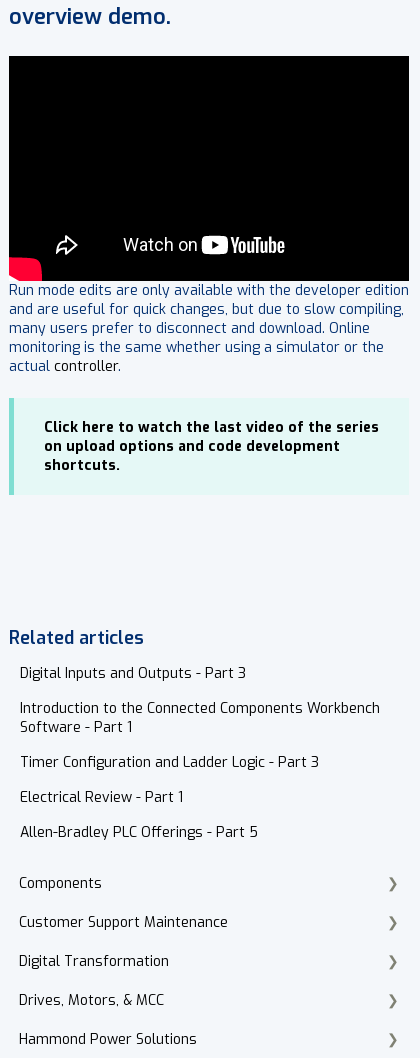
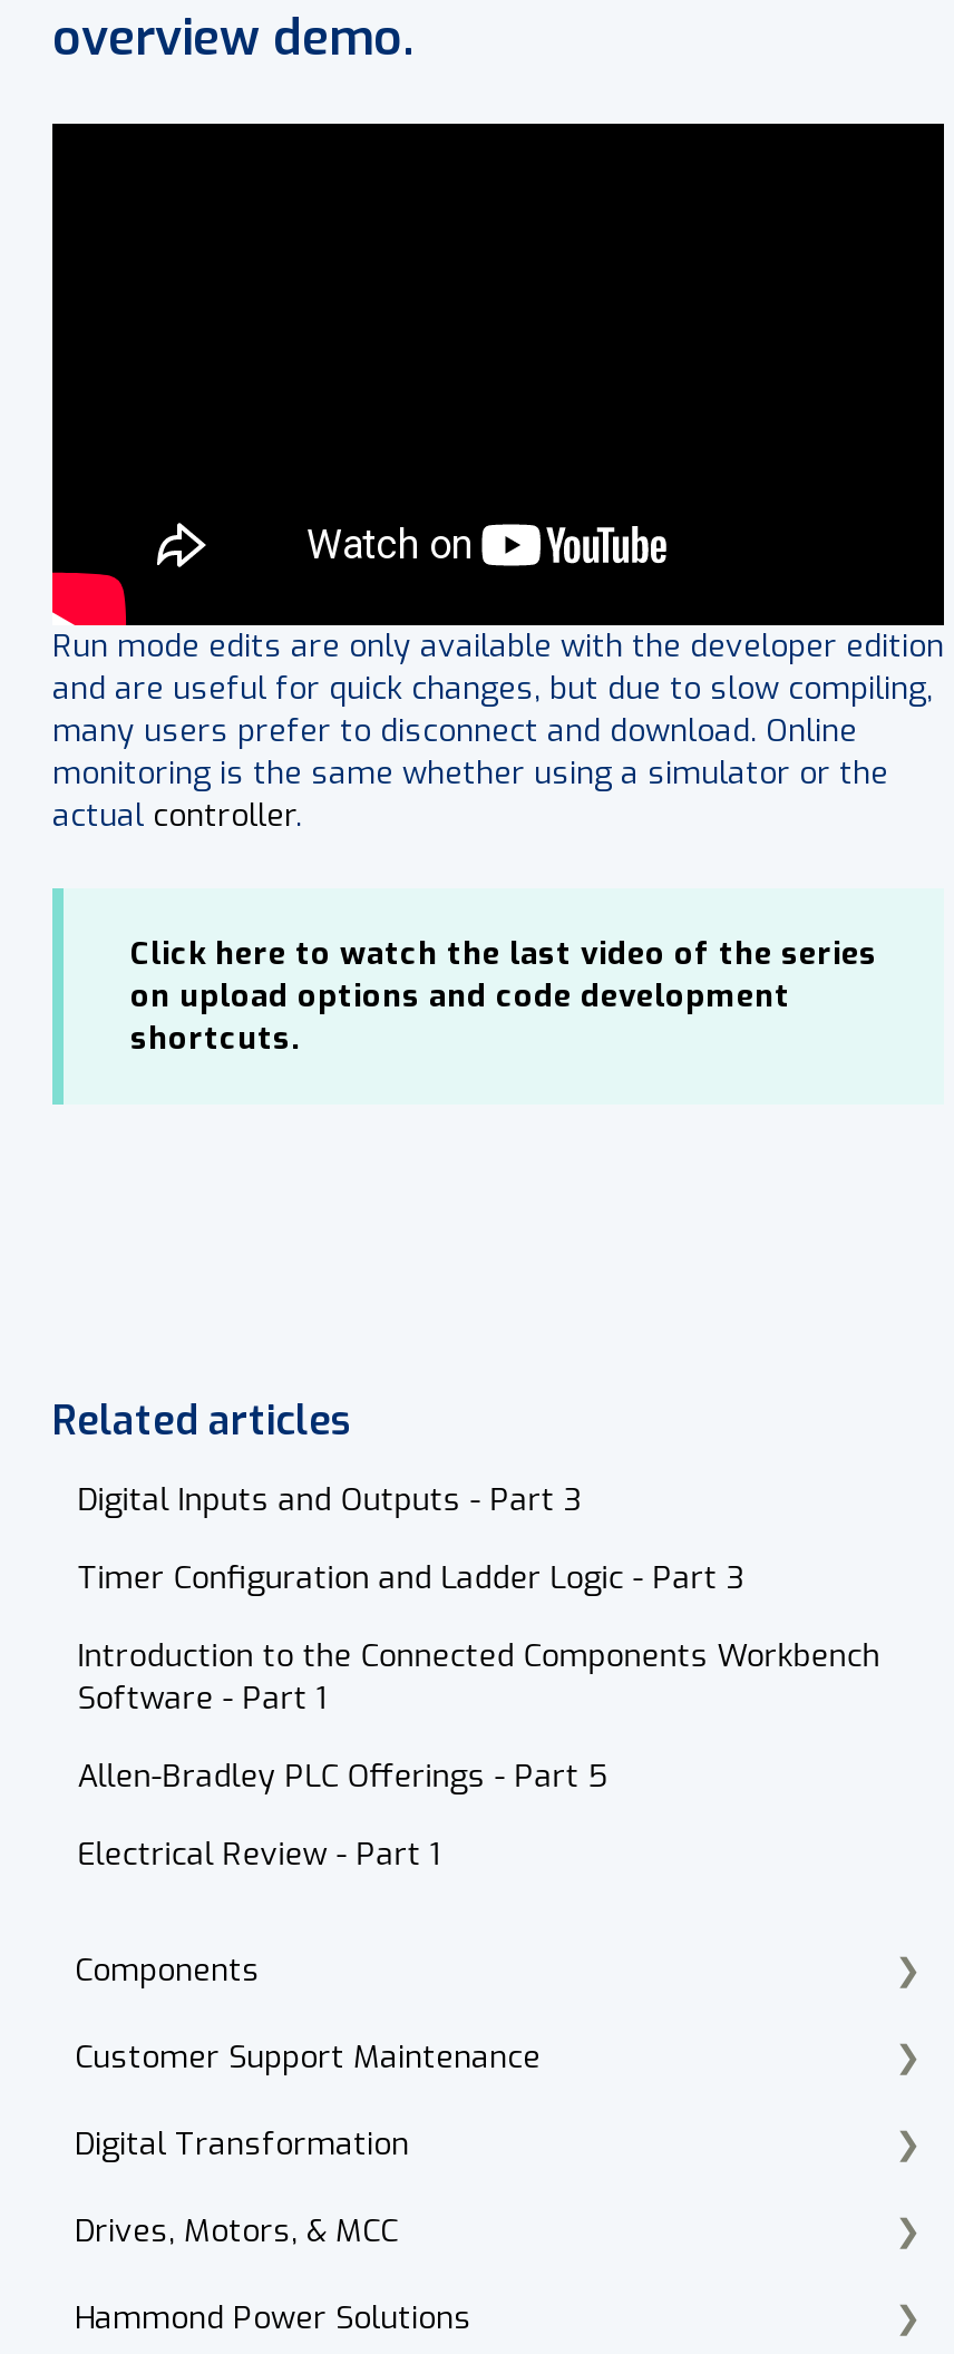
moved [20,699,380,737] -> [77,1636,880,1721]: Introduction to the Connected Components Workbench | Software - Part 1
moved [20,753,319,772] -> [77,1558,744,1601]: Timer Configuration and Ladder Logic - Part 3
moved [20,788,183,807] -> [77,1835,441,1877]: Electrical Review - Part 1
moved [20,823,258,842] -> [77,1757,608,1799]: Allen-Bradley PLC Offerings - Part 5

